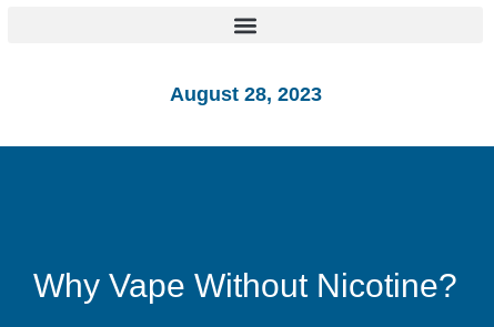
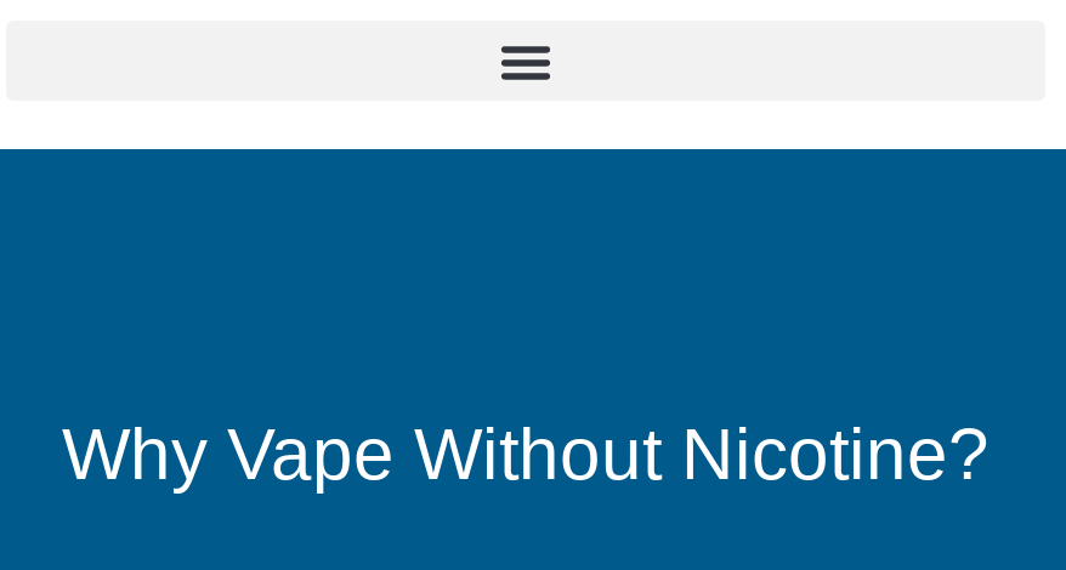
[169,83,321,105] August 28, 2023 -> none

